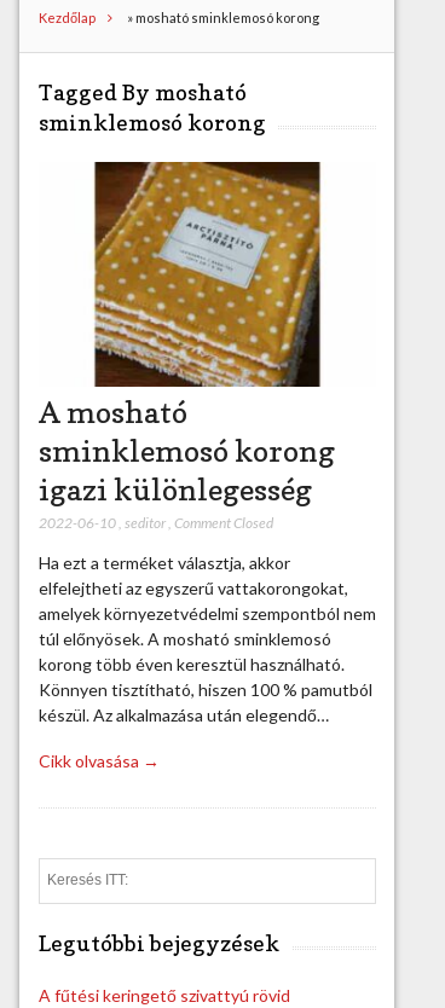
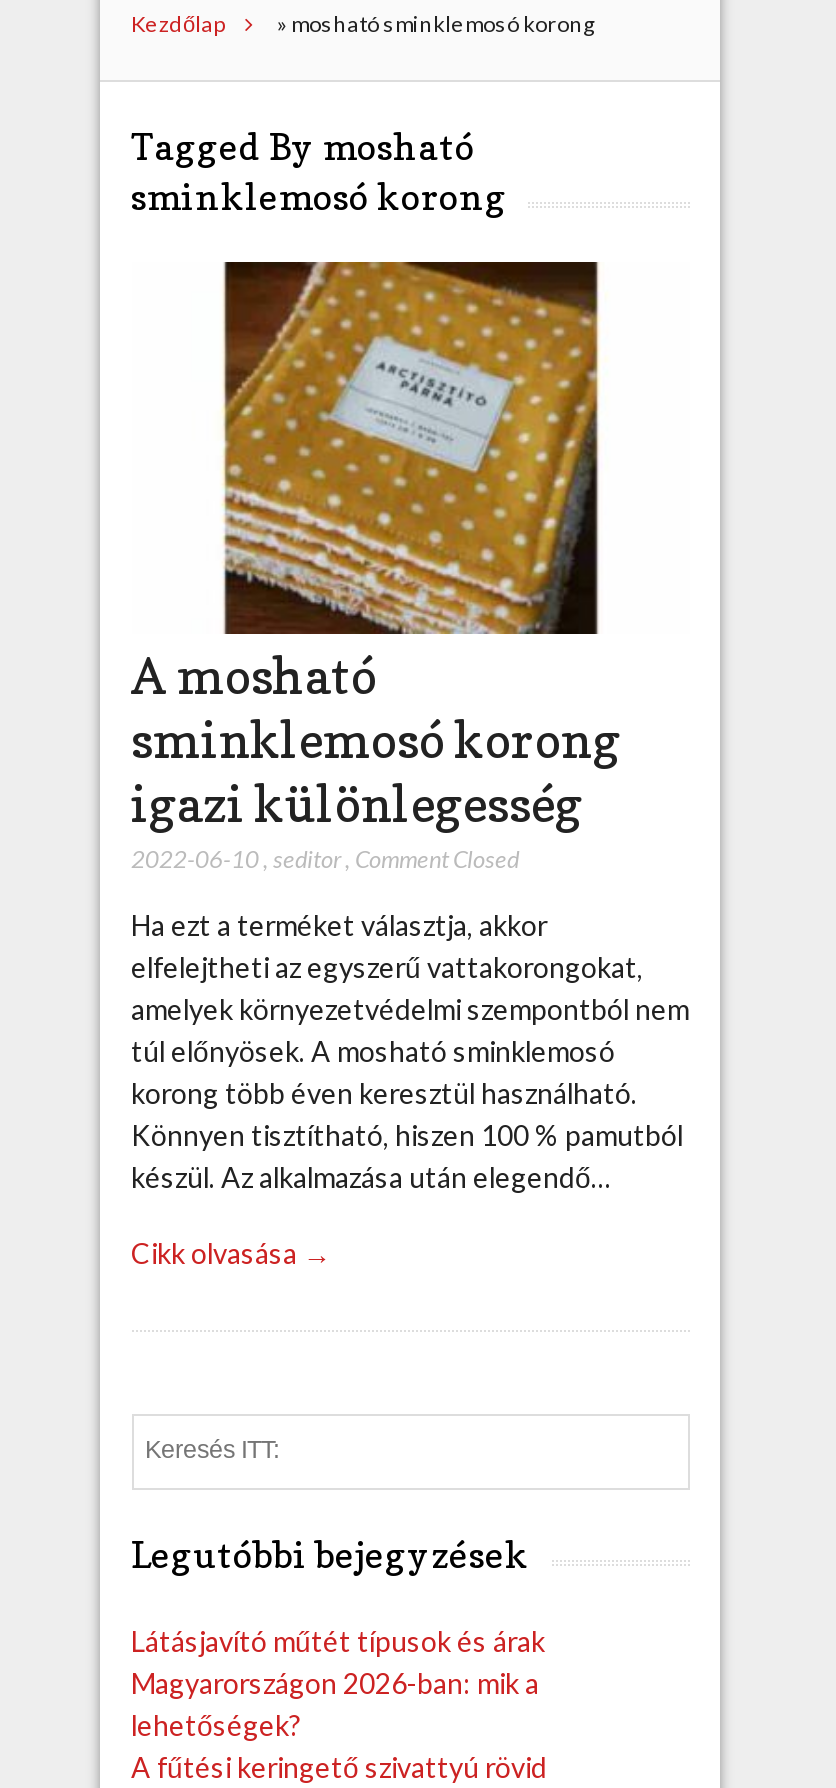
none -> [131,1624,545,1742] Látásjavító műtét típusok és árak | Magyarországon 2026-ban: mik a | lehetőségek?

